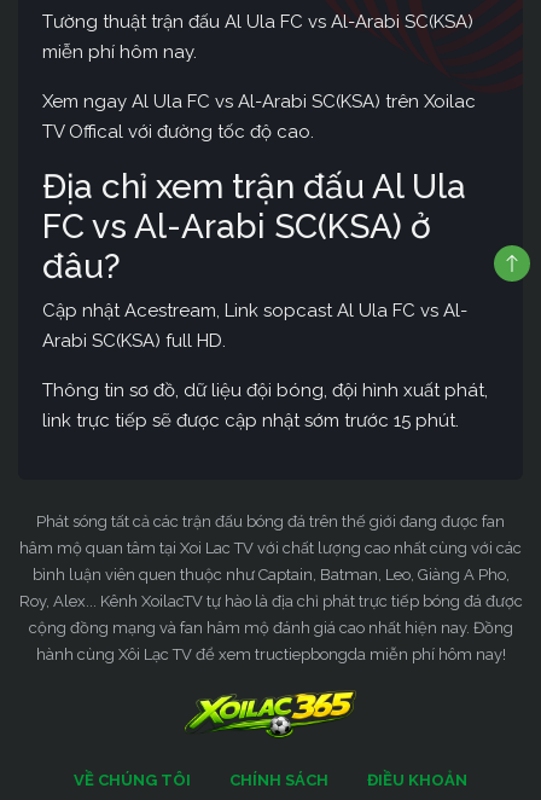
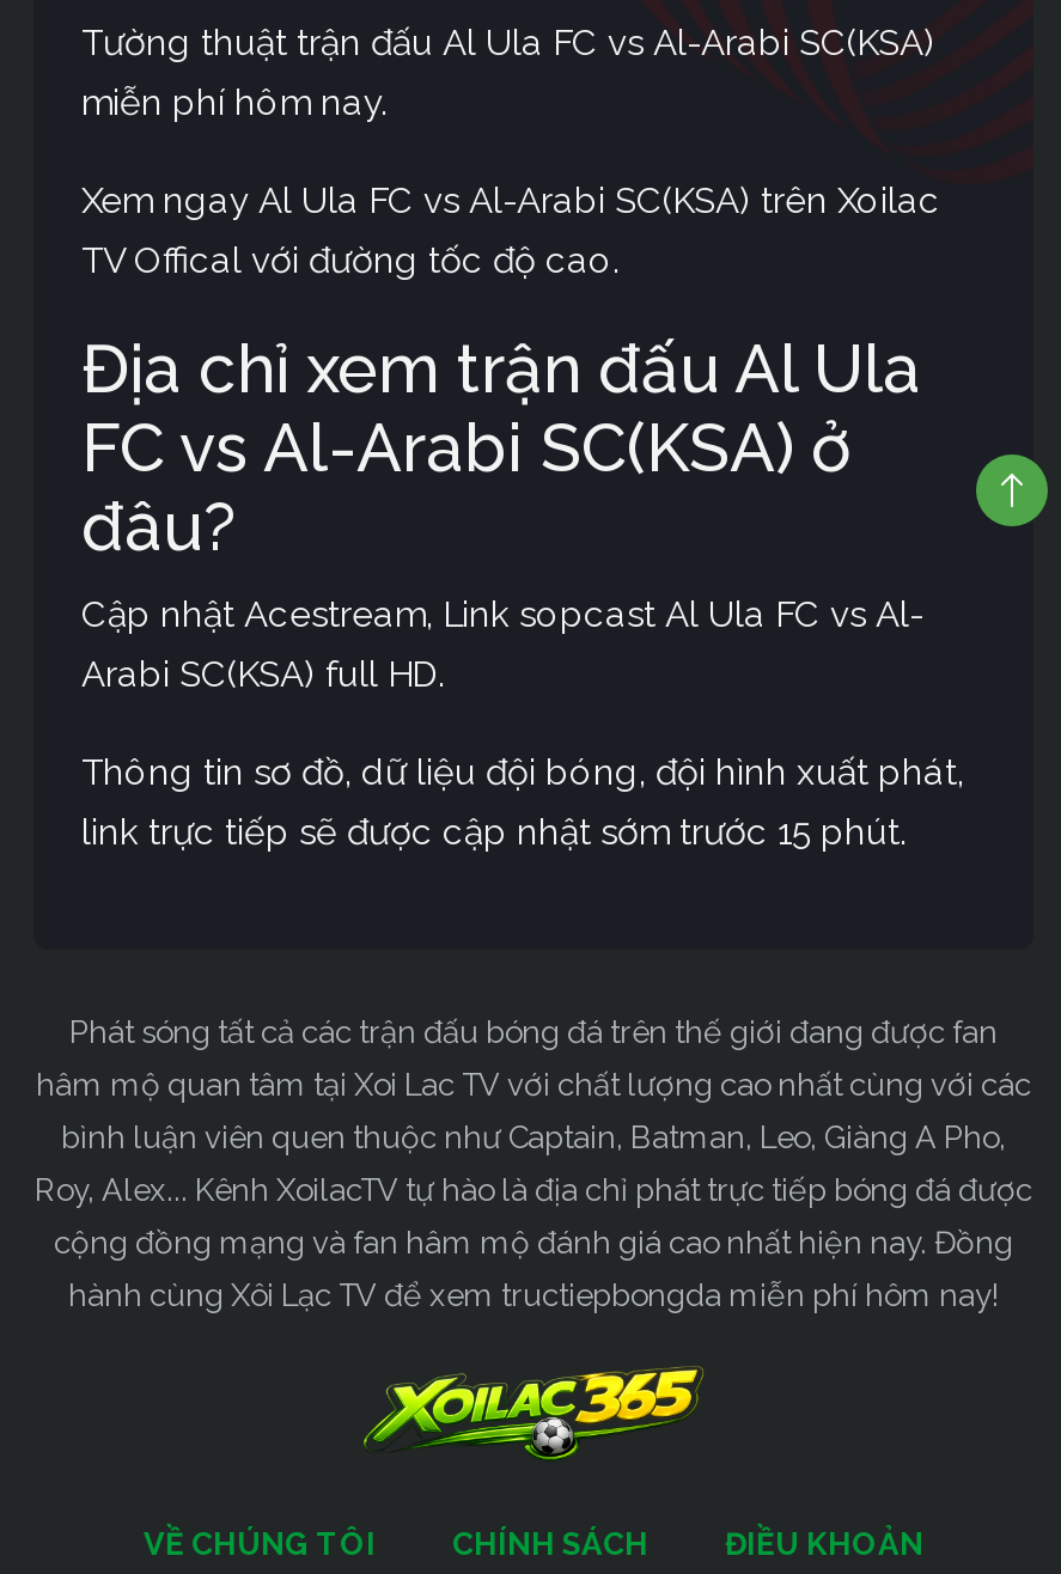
[493,230,531,283] [image] -> [974,452,1050,557] [image]

